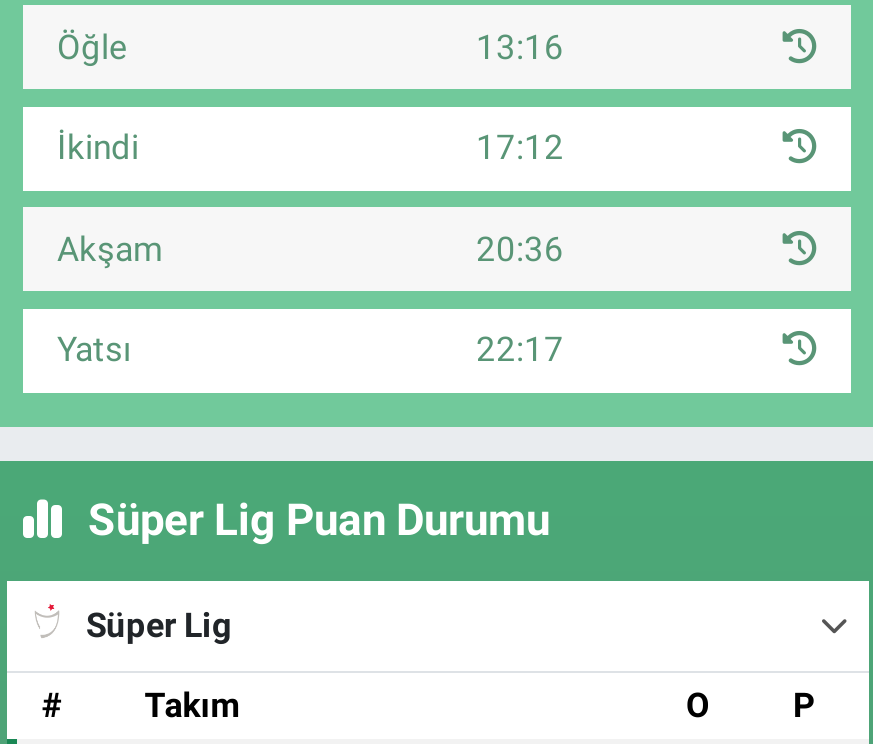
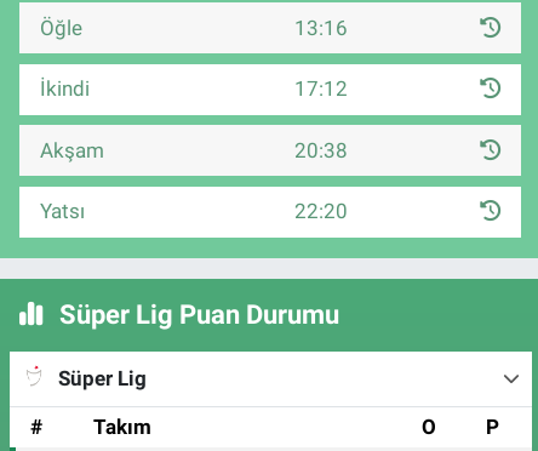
[476,229,564,269] 20:36 -> [294,138,347,162] 20:38
[476,330,564,370] 22:17 -> [294,199,347,224] 22:20

